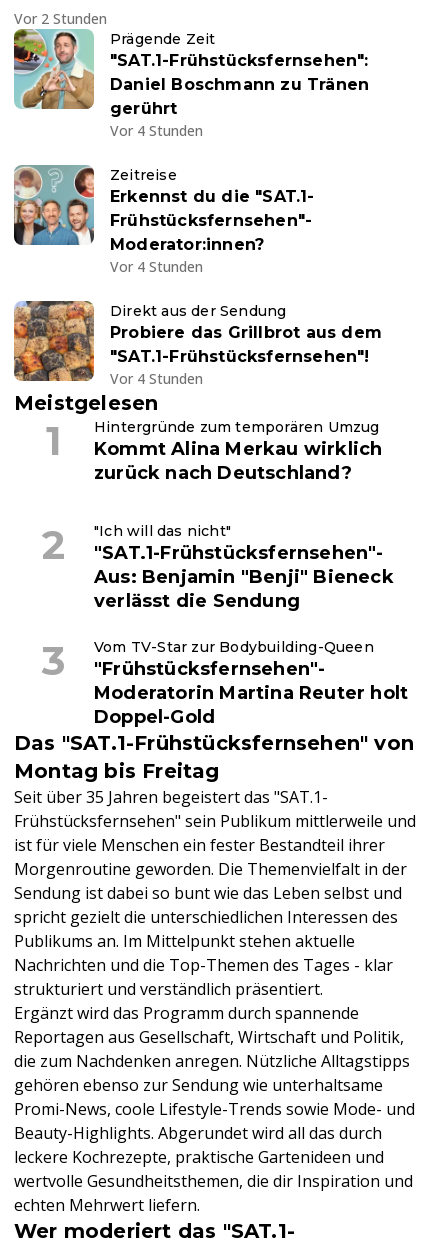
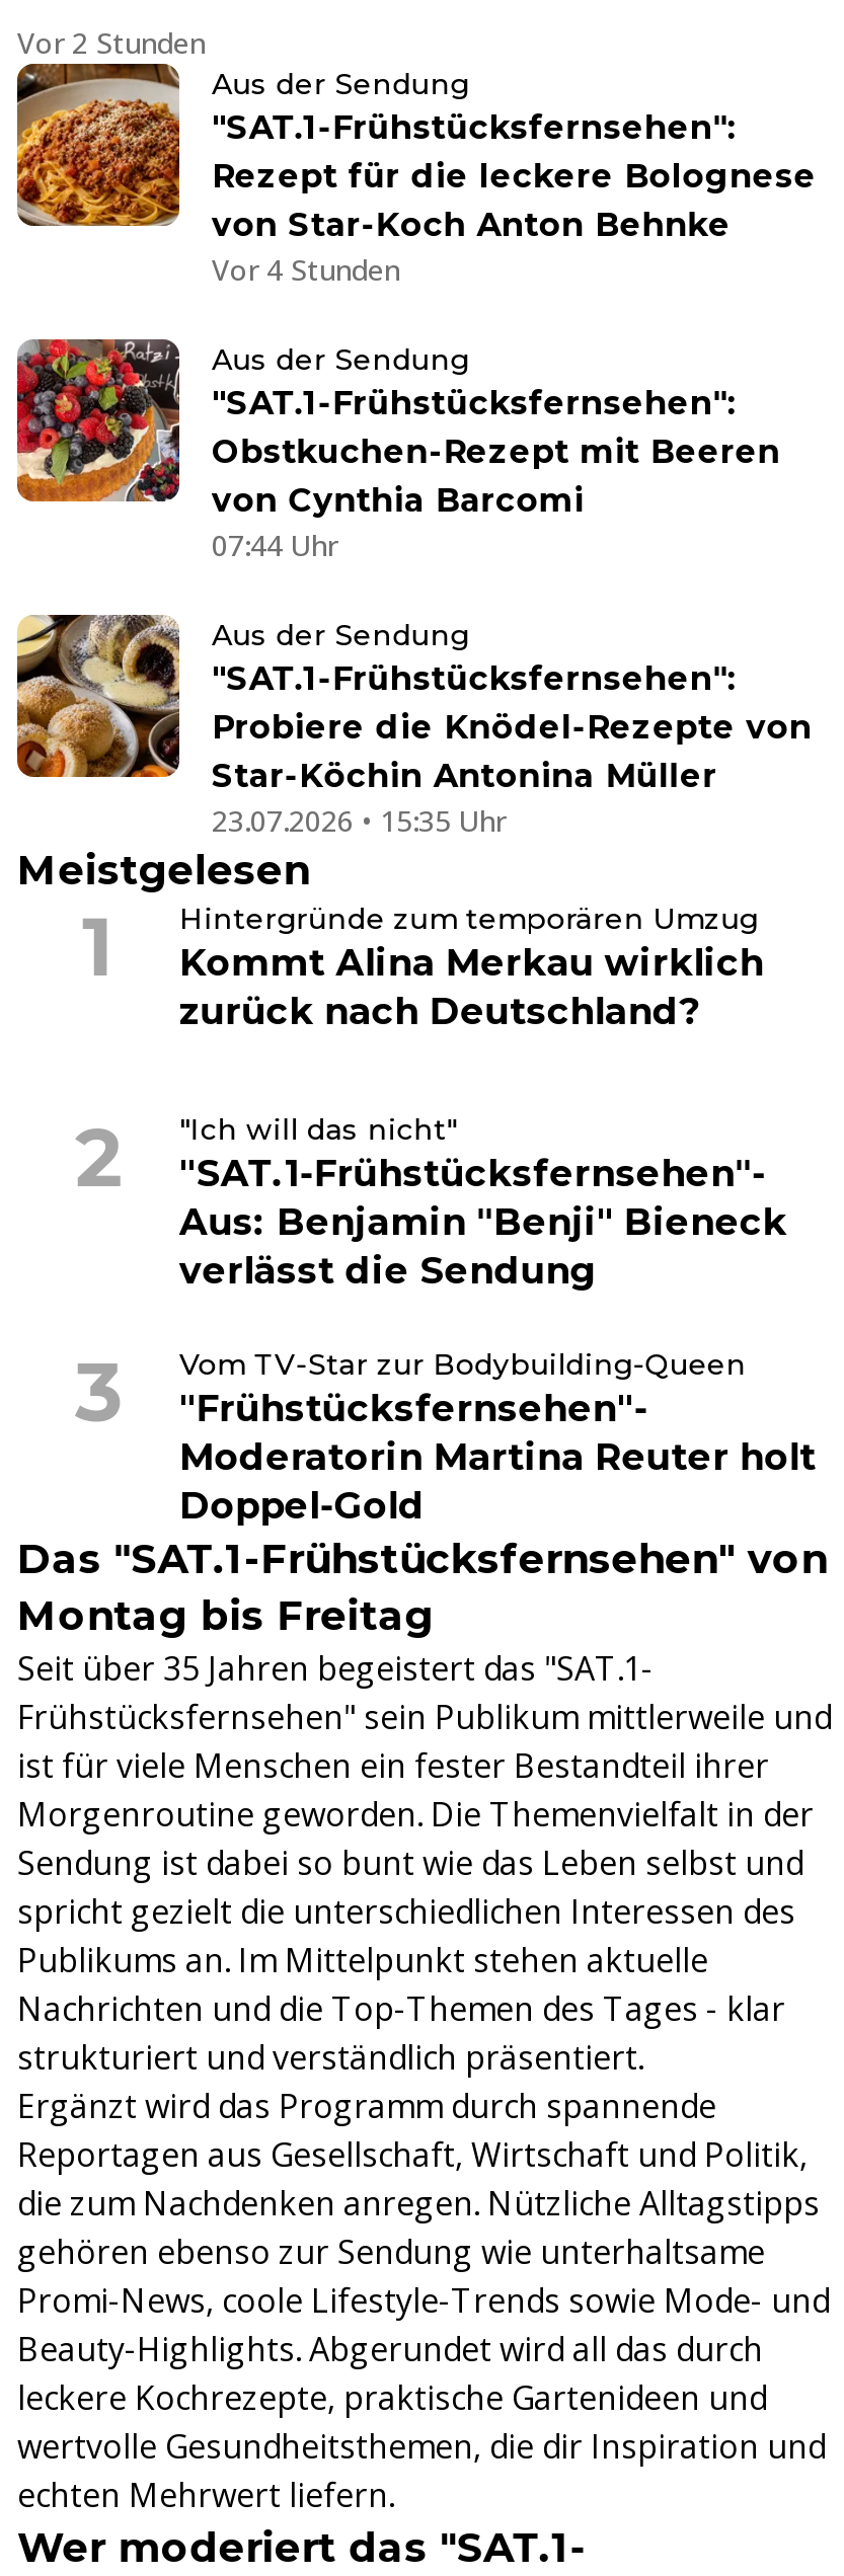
[13,30,216,110] [image] | Prägende Zeit -> [15,66,469,228] [image] | Aus der Sendung
[110,75,369,118] Daniel Boschmann zu Tränen | gerührt -> [212,157,816,244] Rezept für die leckere Bolognese | von Star-Koch Anton Behnke
[13,164,315,276] [image] | Zeitreise | Erkennst du die "SAT.1- | Frühstücksfernsehen"- | Moderator:innen? | Vor 4 Stunden -> [15,337,780,564] [image] | Aus der Sendung | "SAT.1-Frühstücksfernsehen": | Obstkuchen-Rezept mit Beeren | von Cynthia Barcomi | 07:44 Uhr
[13,300,382,388] [image] | Direkt aus der Sendung | Probiere das Grillbrot aus dem | "SAT.1-Frühstücksfernsehen"! | Vor 4 Stunden -> [15,613,812,840] [image] | Aus der Sendung | "SAT.1-Frühstücksfernsehen": | Probiere die Knödel-Rezepte von | Star-Köchin Antonina Müller | 23.07.2026 • 15:35 Uhr

